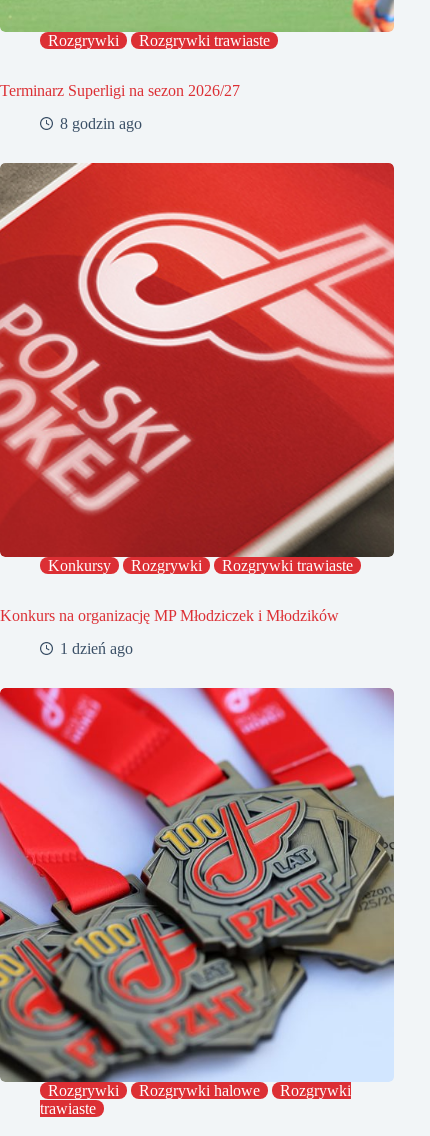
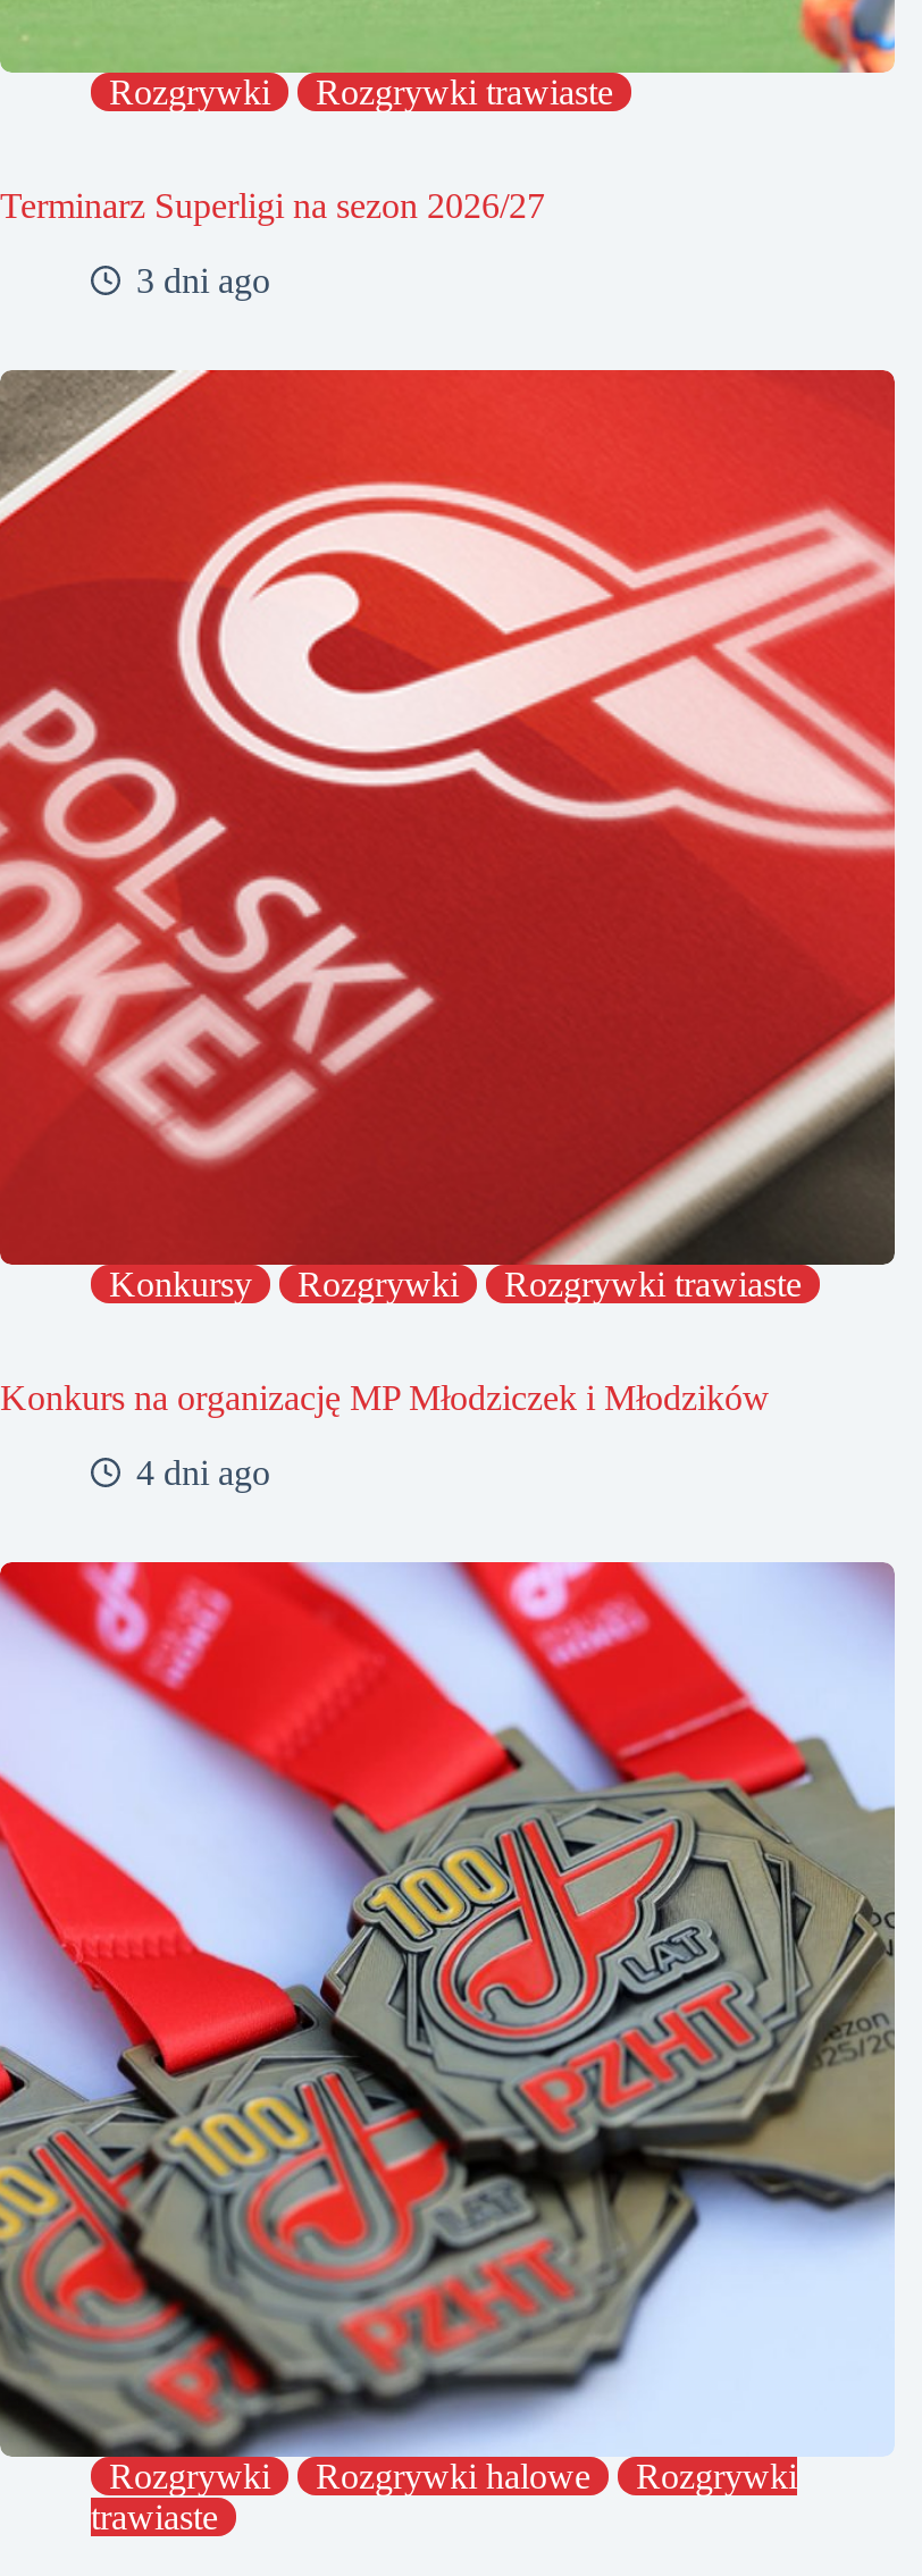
[60,115,142,132] 8 godzin ago -> [136,261,270,300] 3 dni ago
[60,640,133,657] 1 dzień ago -> [136,1453,270,1492] 4 dni ago

